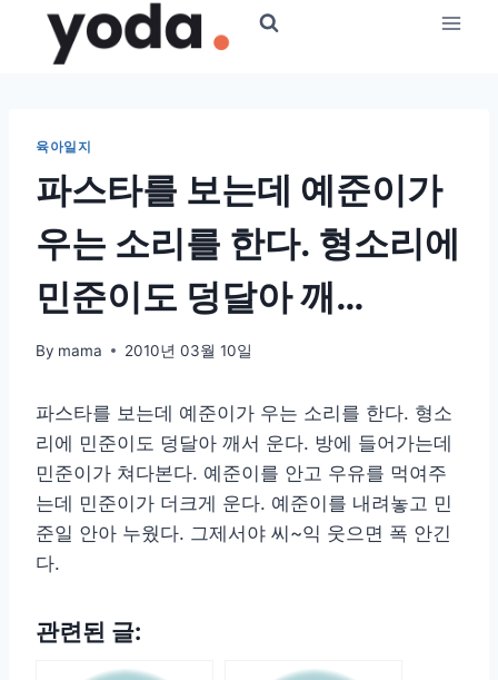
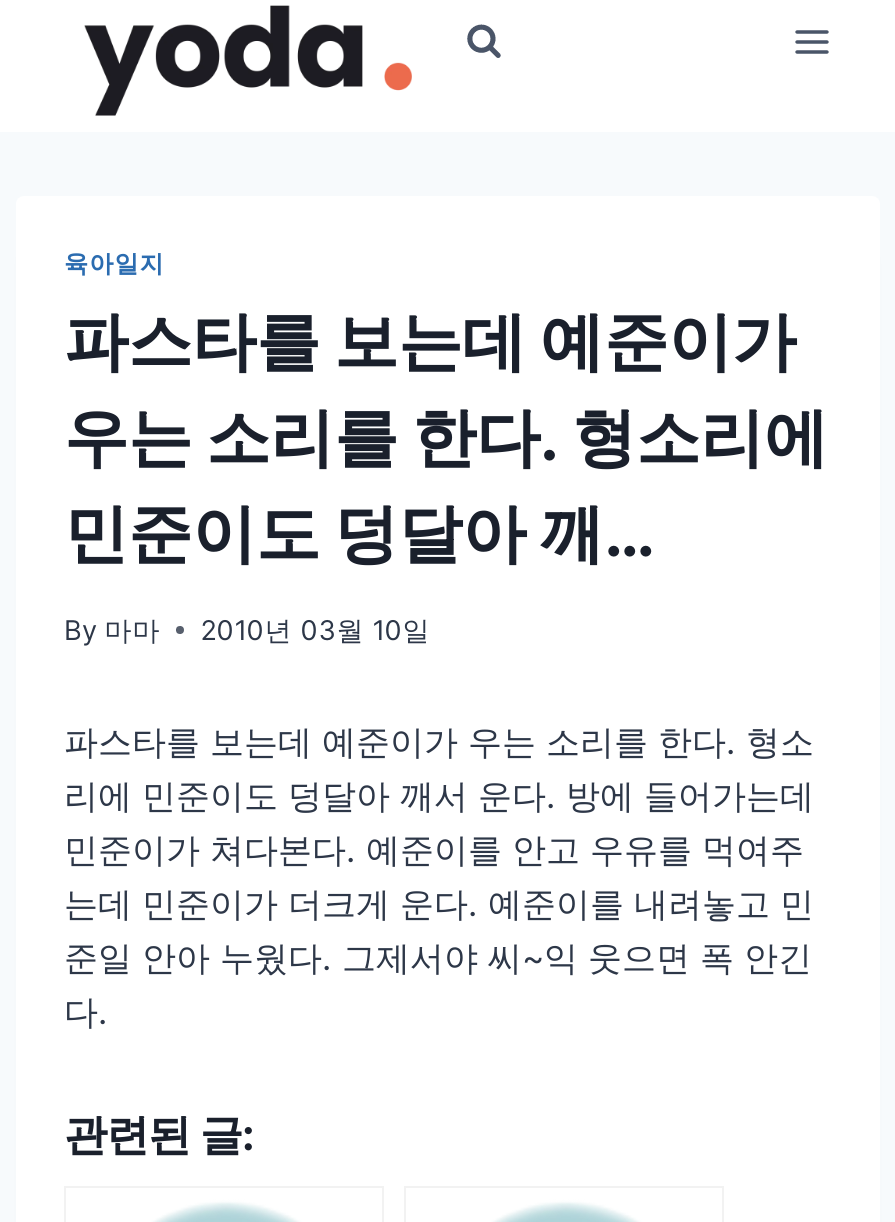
[36,341,102,359] By mama -> [64,614,160,646] By 마마

